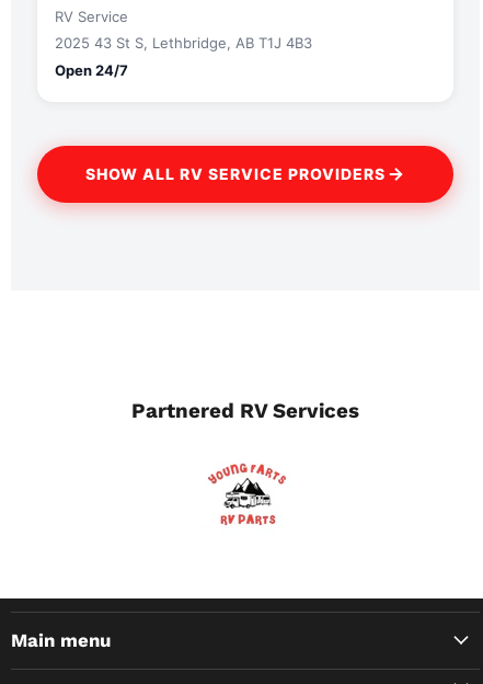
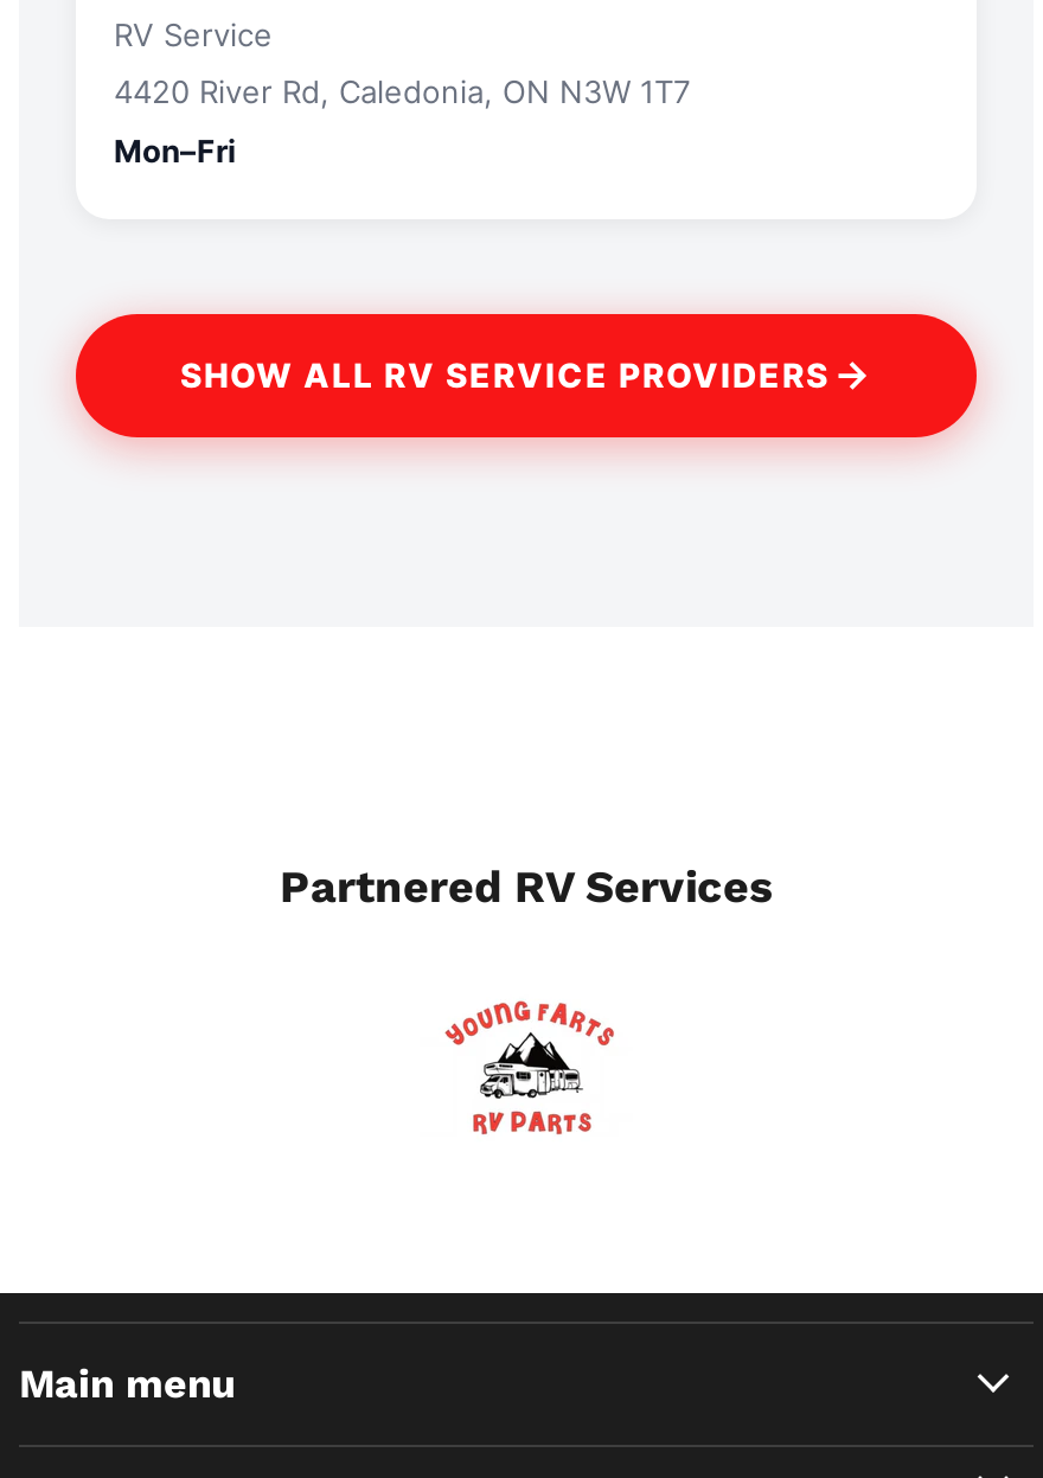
[55,34,312,51] 2025 43 St S, Lethbridge, AB T1J 4B3 -> [114,71,690,109] 4420 River Rd, Caledonia, ON N3W 1T7
[55,61,128,78] Open 24/7 -> [114,131,237,169] Mon–Fri

